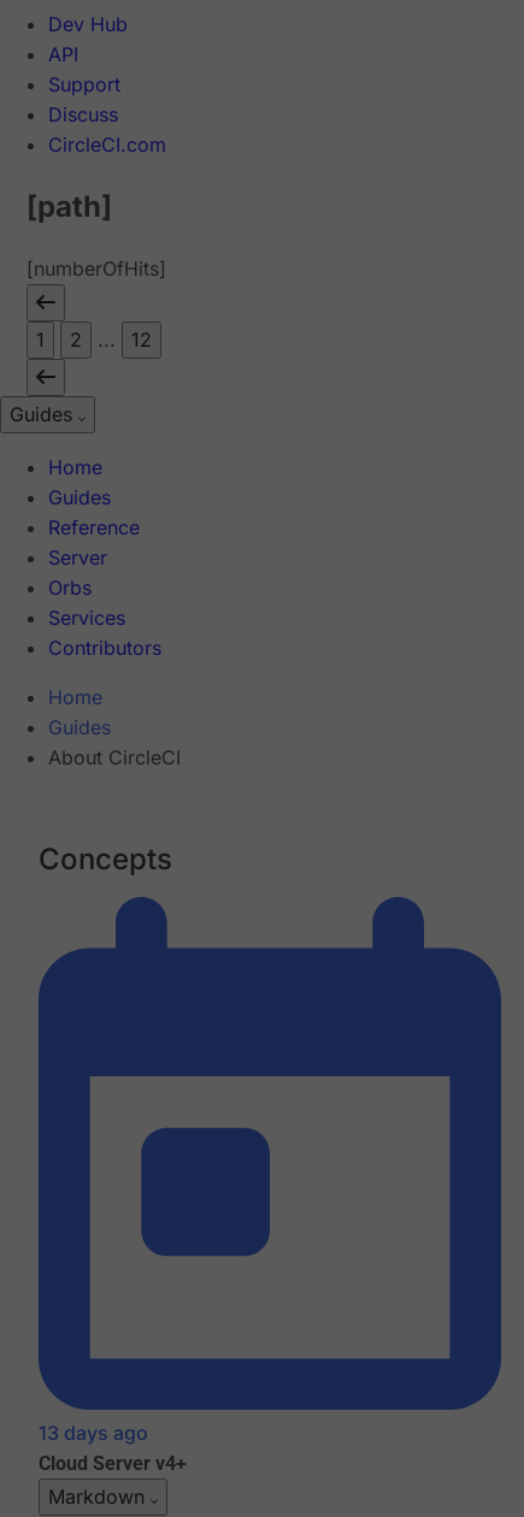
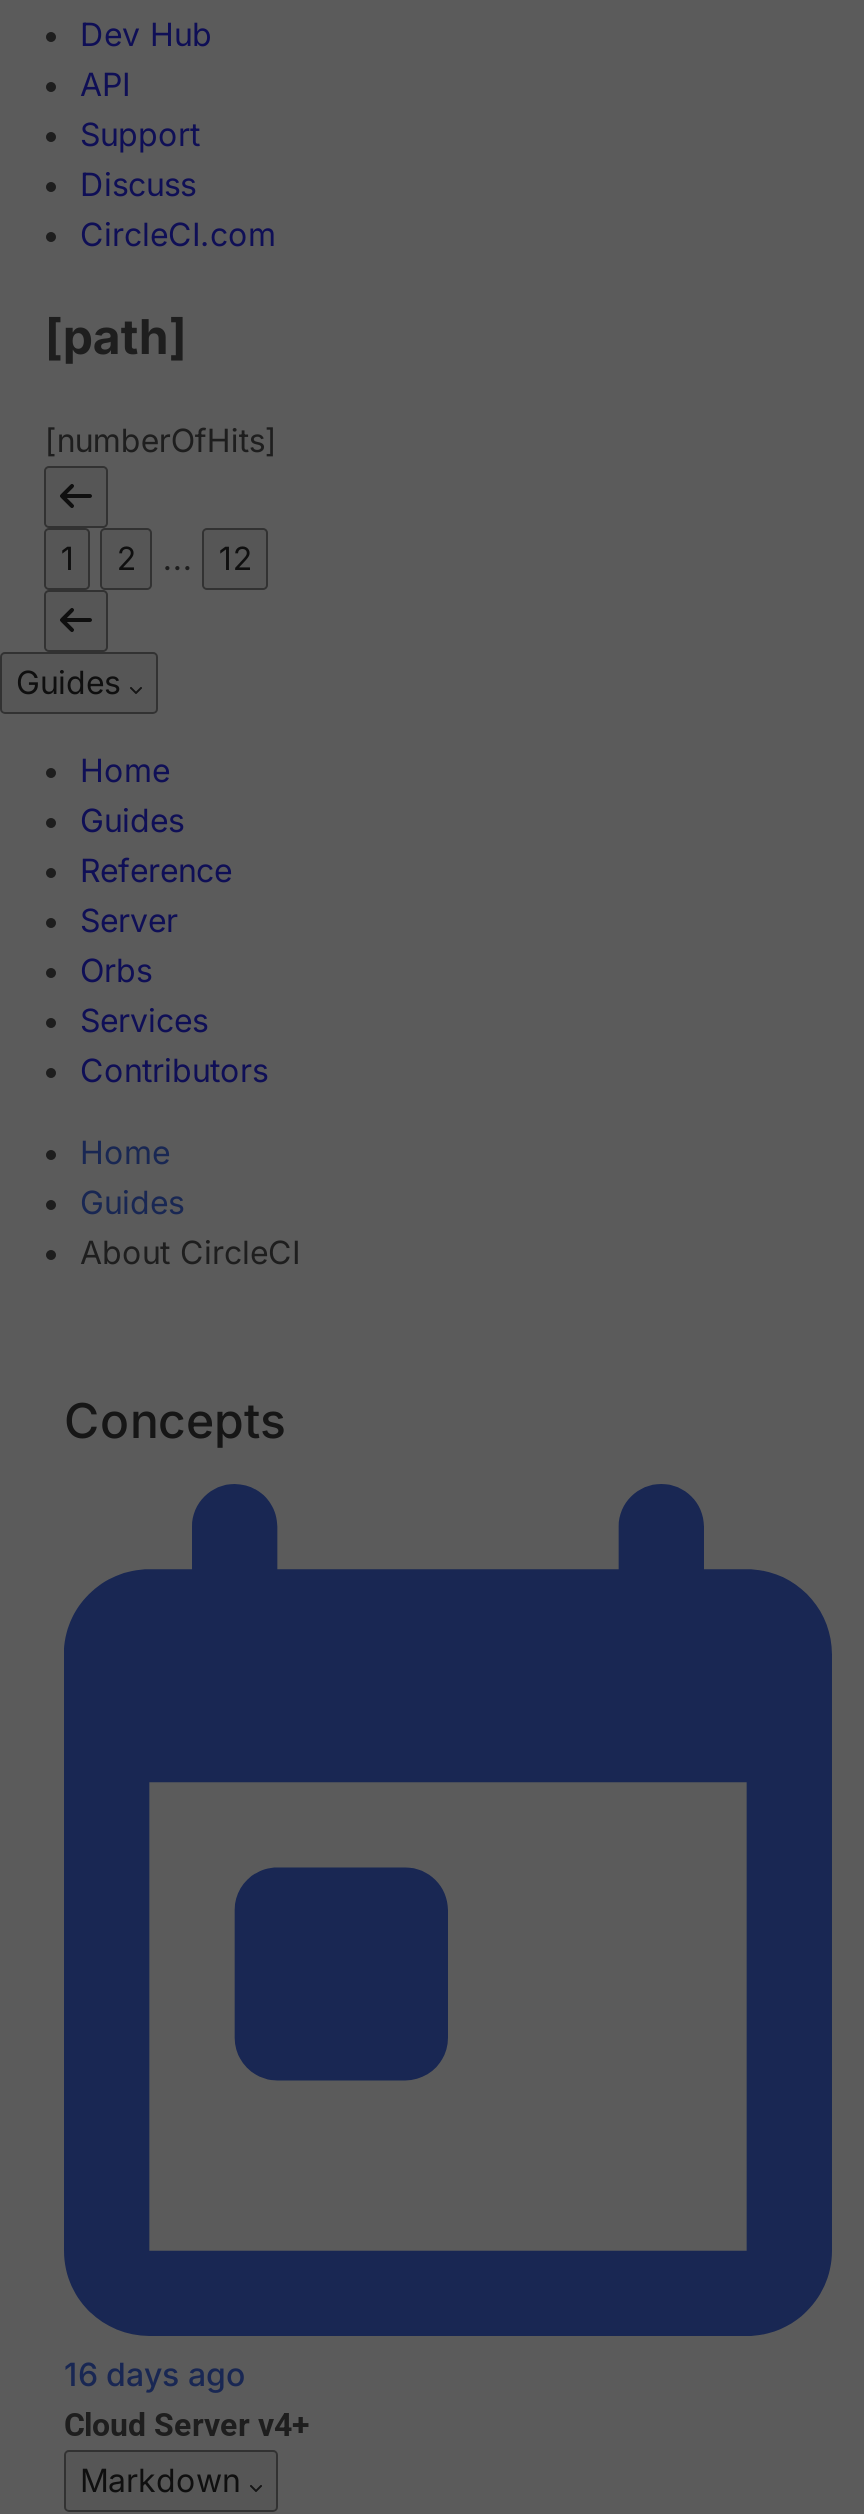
[39,1421,148,1445] 13 days ago -> [64,2355,246,2395] 16 days ago

